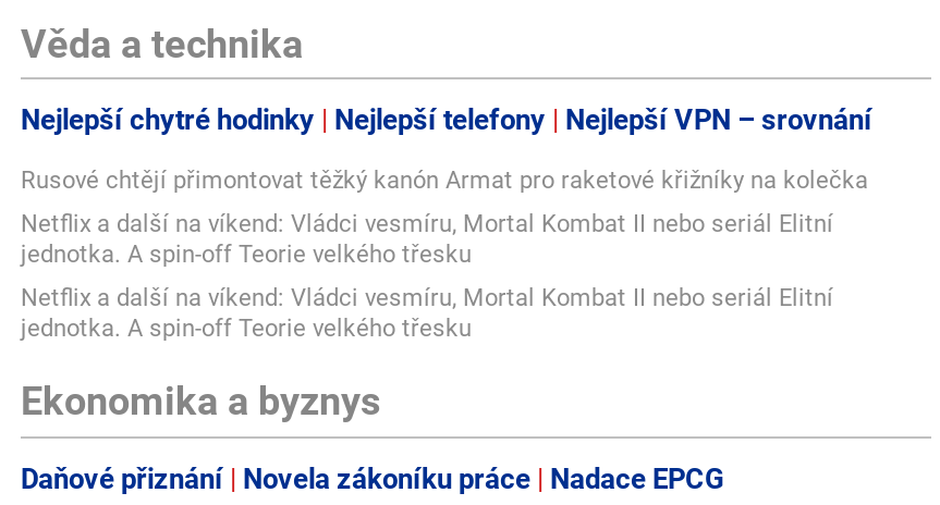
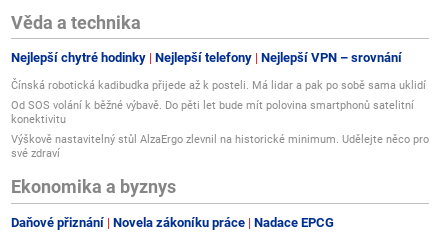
[21,167,868,195] Rusové chtějí přimontovat těžký kanón Armat pro raketové křižníky na kolečka -> [11,79,426,92] Čínská robotická kadibudka přijede až k posteli. Má lidar a pak po sobě sama uklidí
[21,210,833,269] Netflix a další na víkend: Vládci vesmíru, Mortal Kombat II nebo seriál Elitní | jednotka. A spin-off Teorie velkého třesku -> [11,99,414,126] Od SOS volání k běžné výbavě. Do pěti let bude mít polovina smartphonů satelitní | konektivitu
[21,284,833,343] Netflix a další na víkend: Vládci vesmíru, Mortal Kombat II nebo seriál Elitní | jednotka. A spin-off Teorie velkého třesku -> [11,133,429,160] Výškově nastavitelný stůl AlzaErgo zlevnil na historické minimum. Udělejte něco pro | své zdraví

